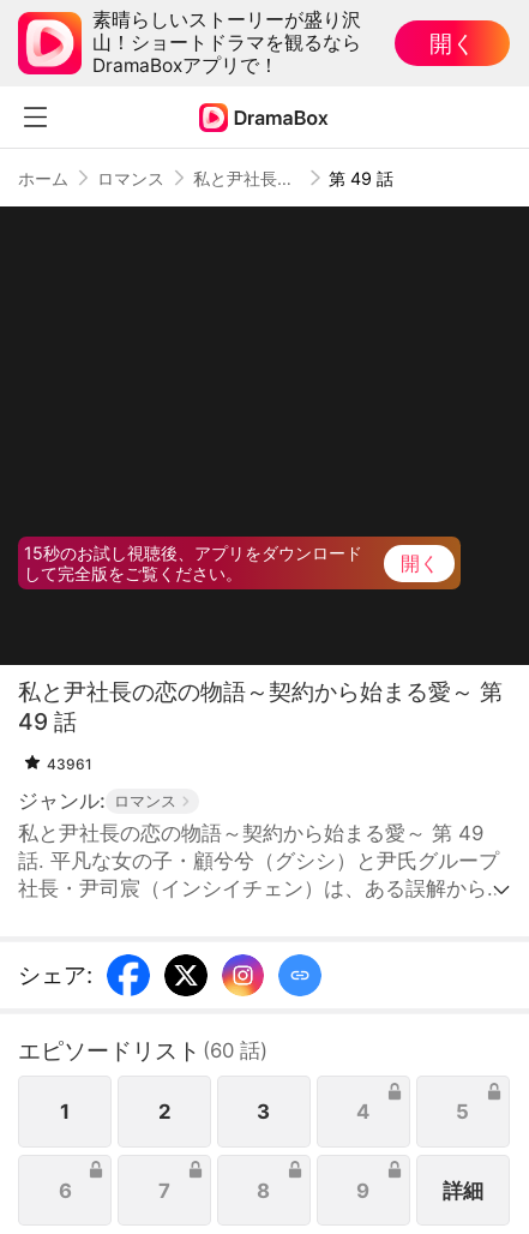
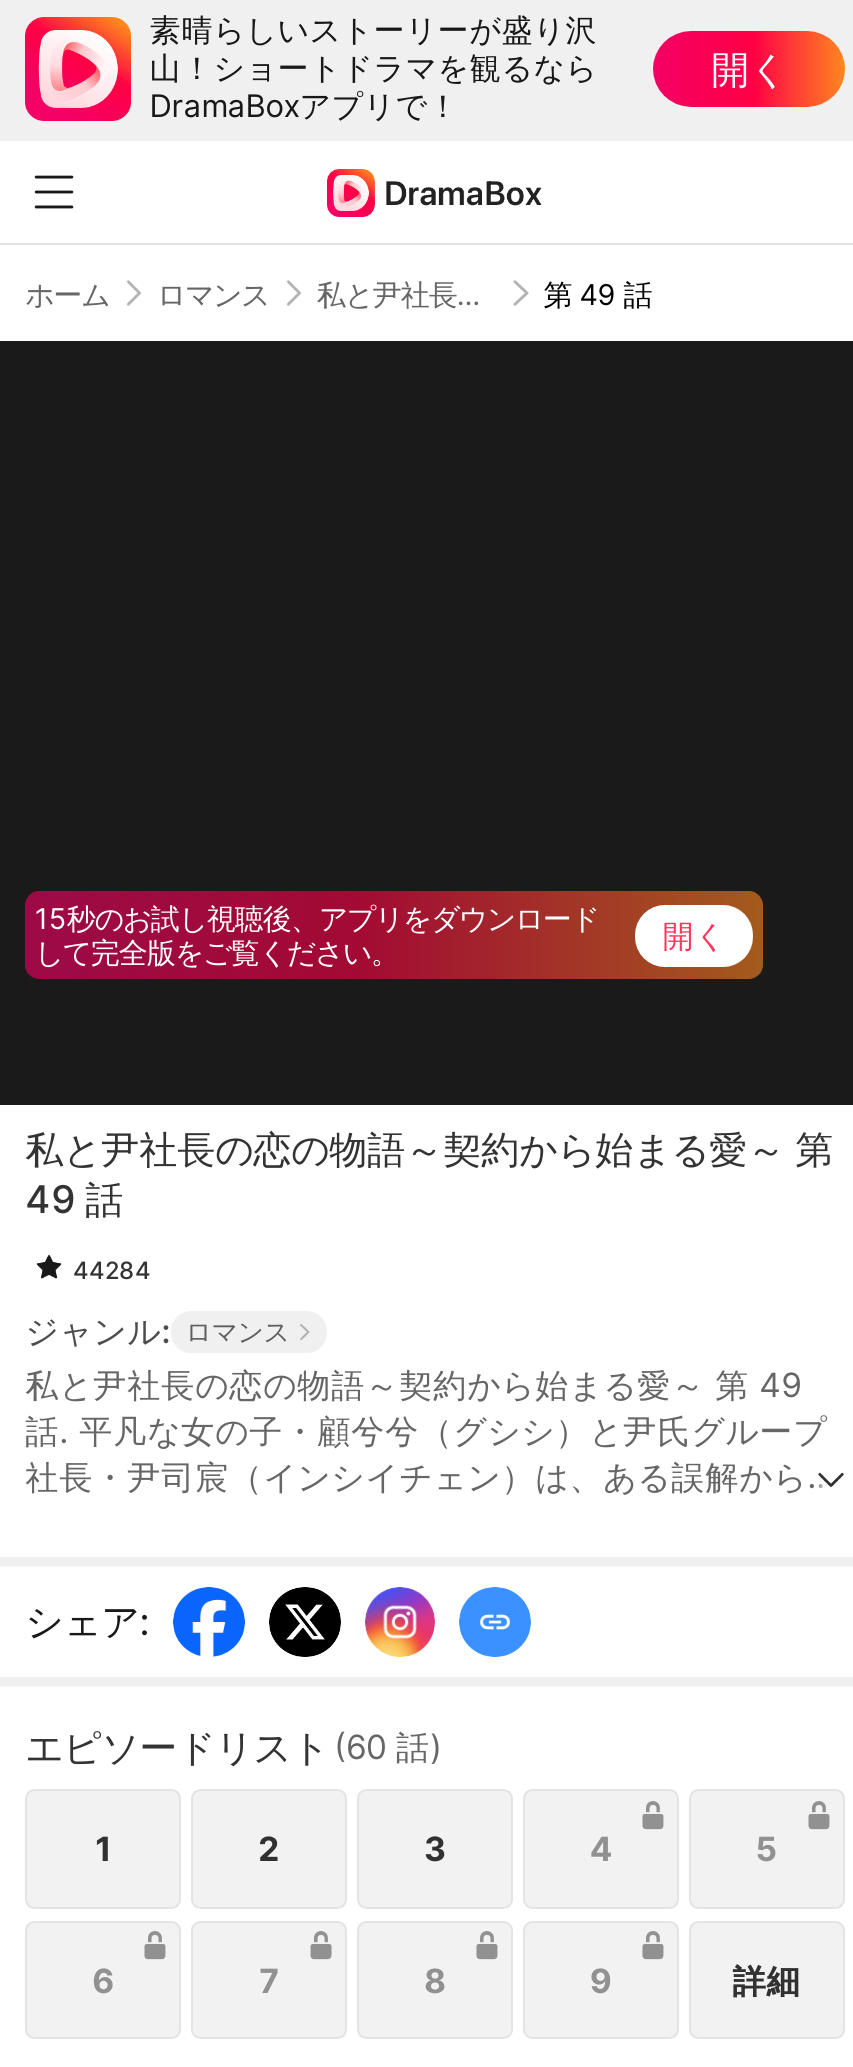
[47,755,92,773] 43961 -> [73,1254,151,1284] 44284

